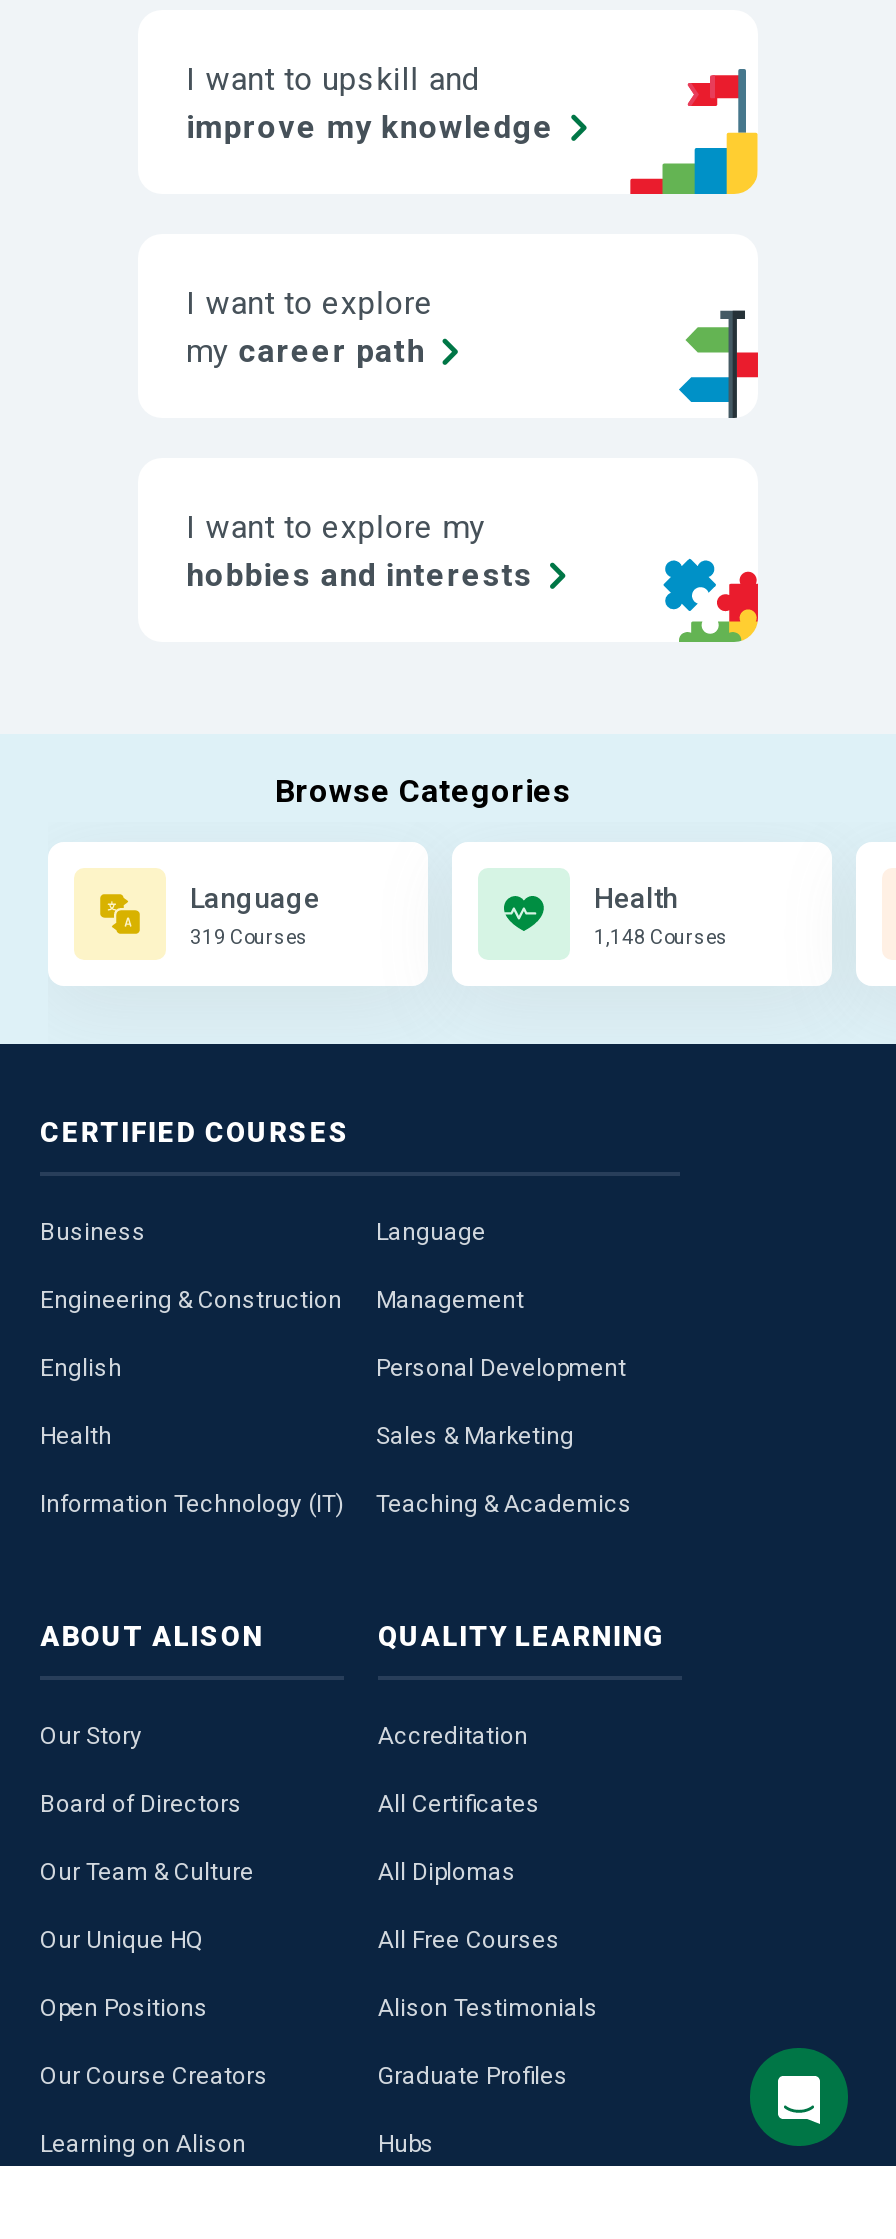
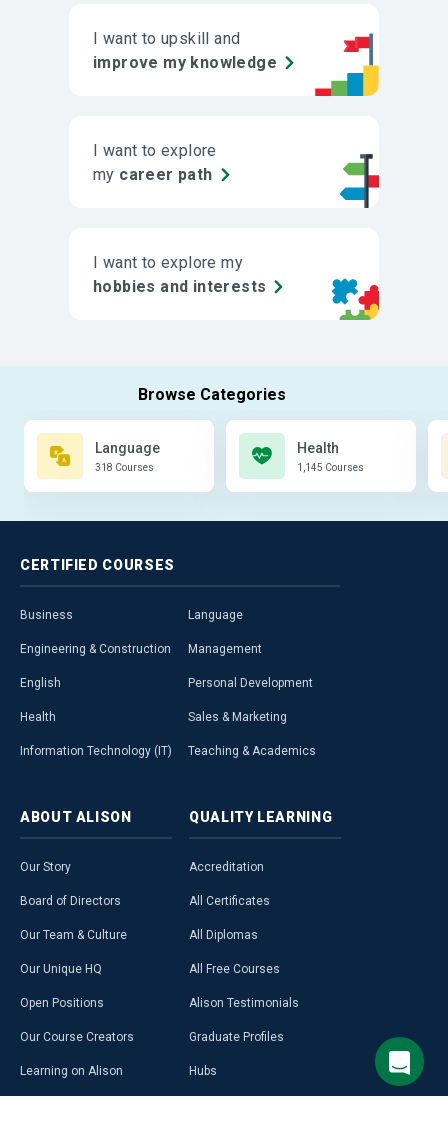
[190,926,308,948] 319 Courses -> [95,462,154,473] 318 Courses
[594,926,728,948] 1,148 Courses -> [297,462,364,473] 1,145 Courses
[6,2048,890,2194] [image] -> [3,1024,445,1097] [image]

